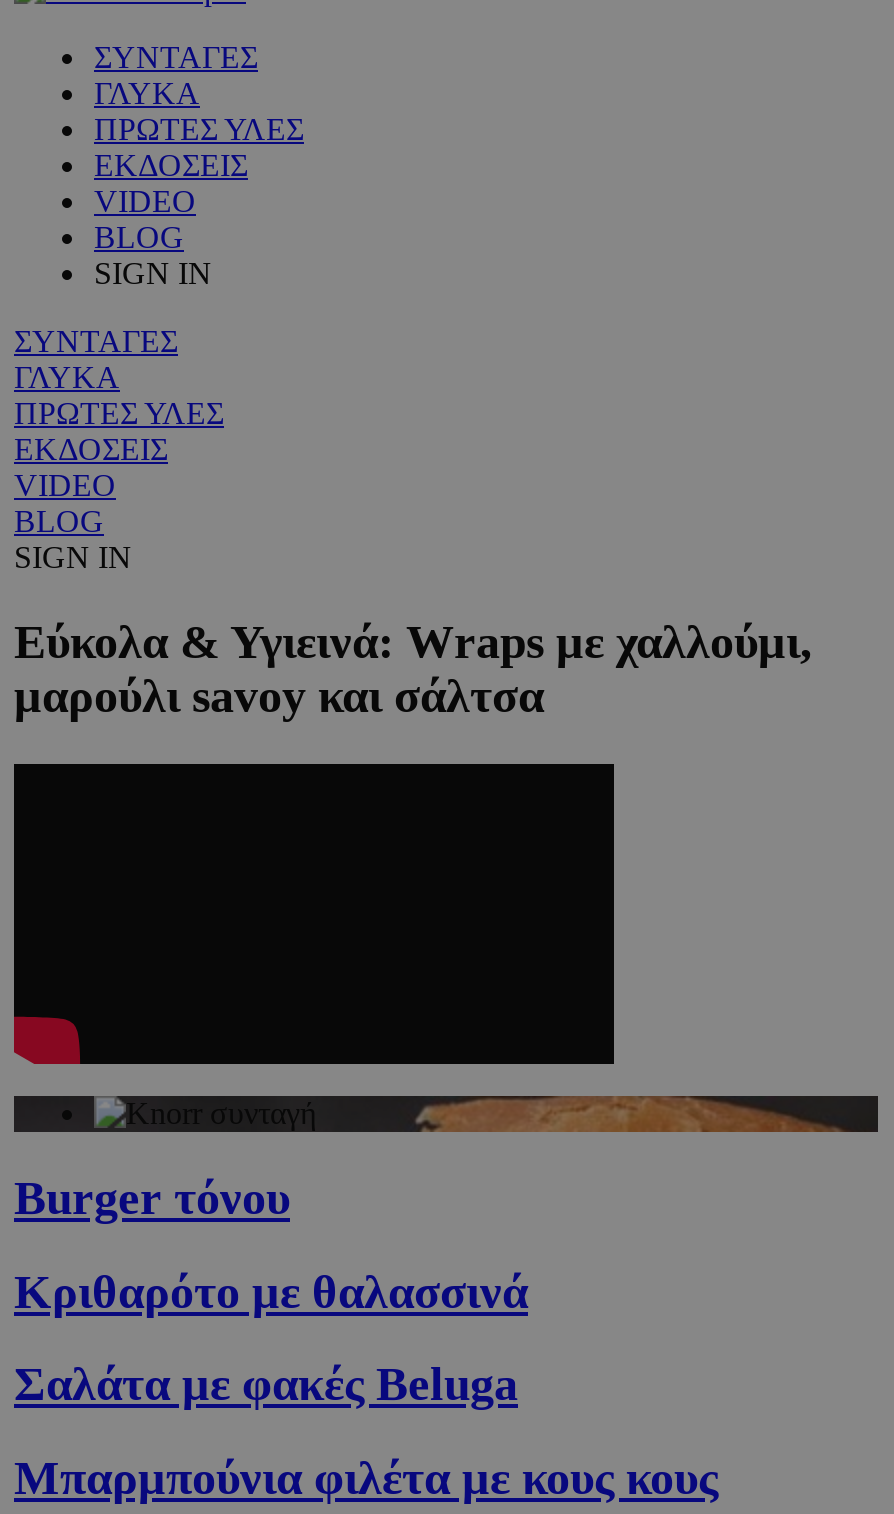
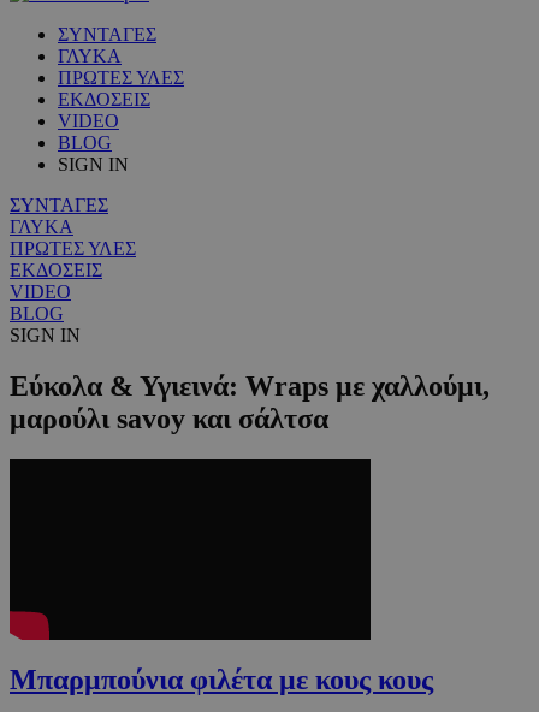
[12,1092,880,1411] [image] | Burger τόνου | Κριθαρότο με θαλασσινά | Σαλάτα με φακές Beluga -> none

